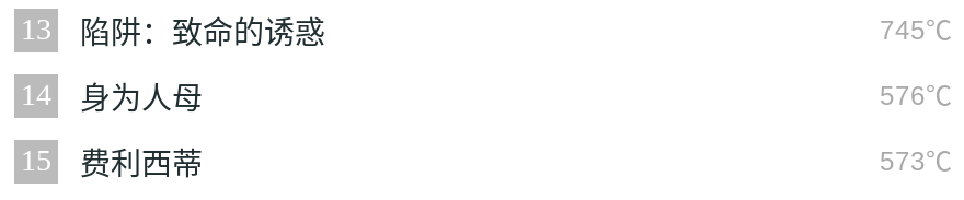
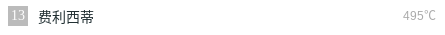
[21,16,952,177] 745℃ | 陷阱：致命的诱惑 | 14 | 576℃ | 身为人母 | 15 | 573℃ -> [403,9,436,23] 495℃

